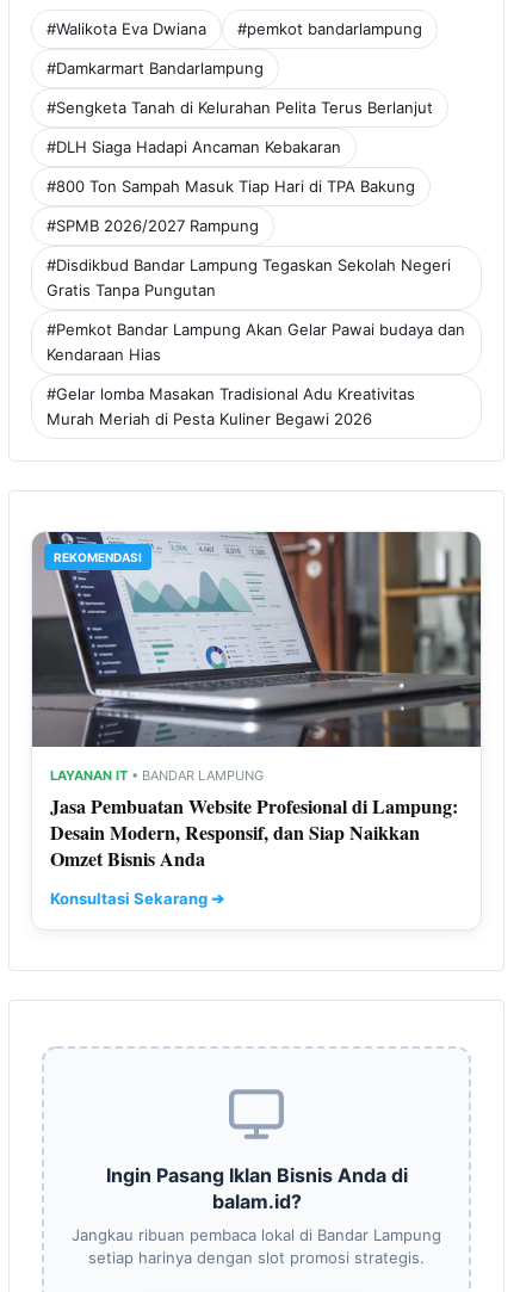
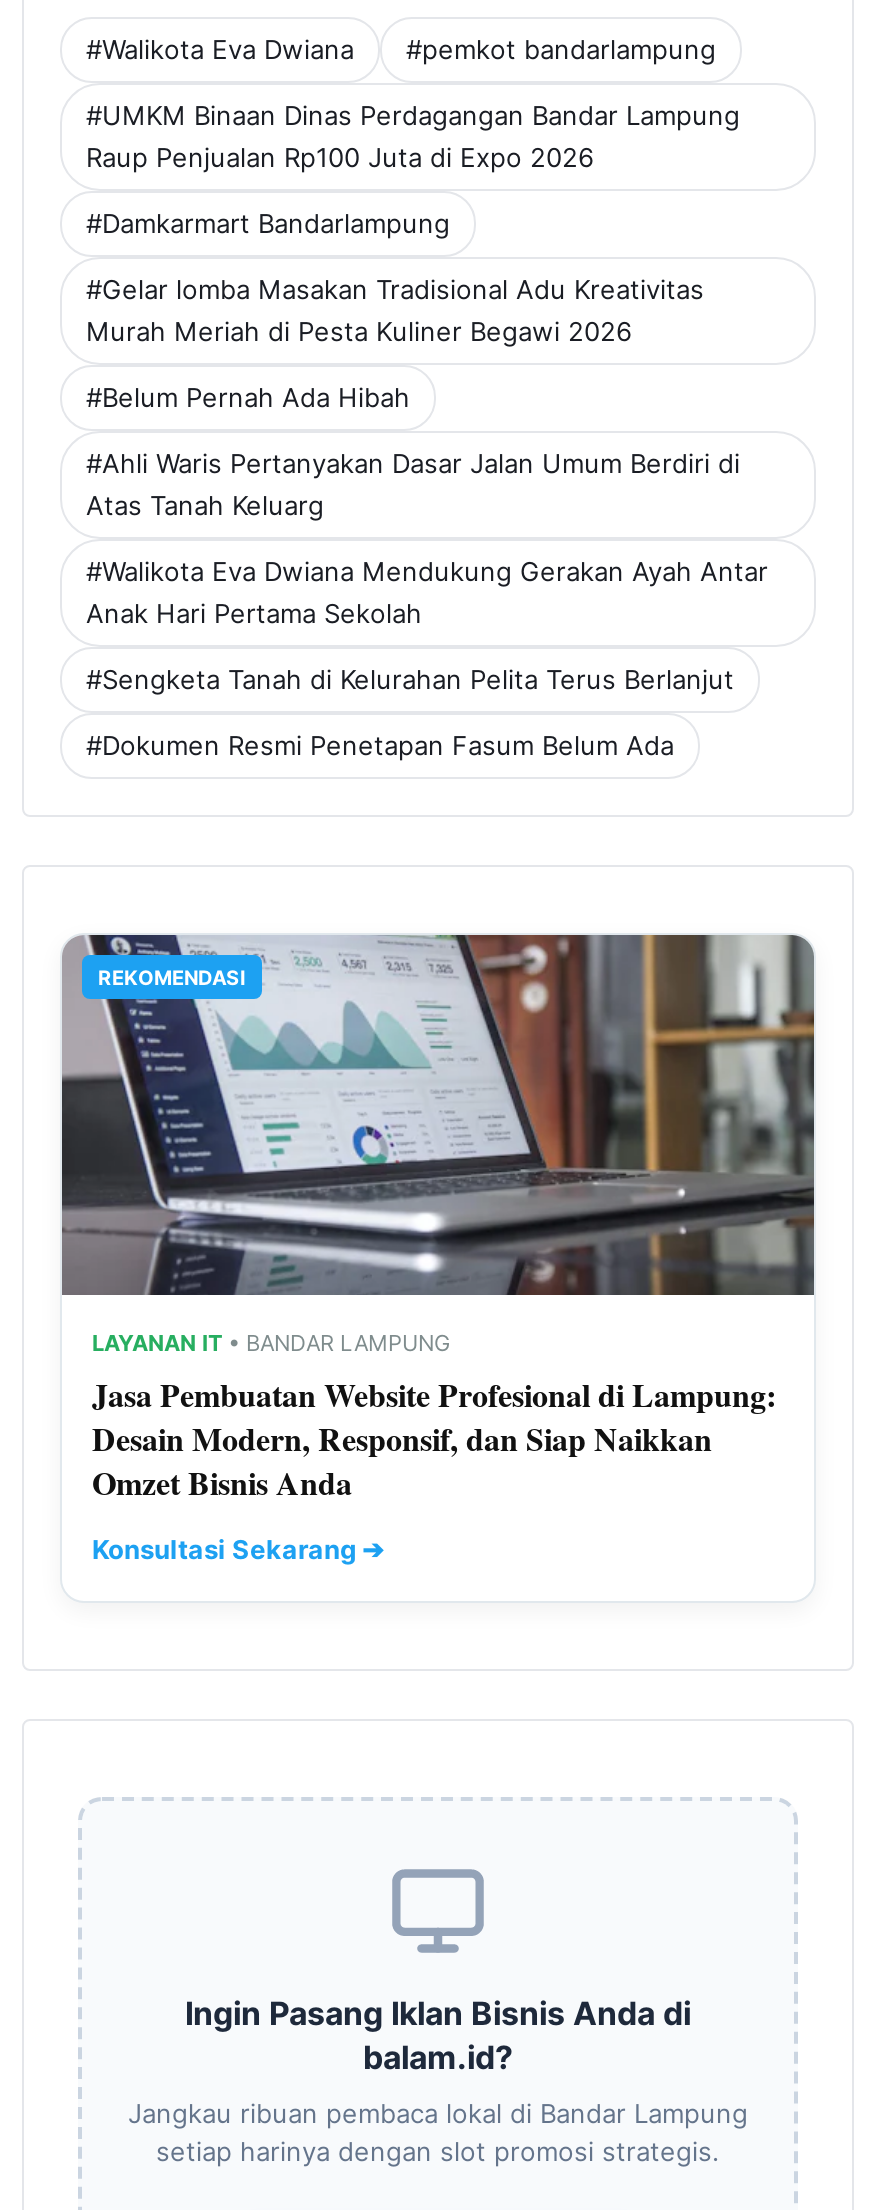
none -> [86,100,740,174] #UMKM Binaan Dinas Perdagangan Bandar Lampung | Raup Penjualan Rp100 Juta di Expo 2026
moved [47,58,264,77] -> [86,208,450,240]: #Damkarmart Bandarlampung
moved [47,98,433,117] -> [86,664,734,696]: #Sengketa Tanah di Kelurahan Pelita Terus Berlanjut
[47,137,465,364] #DLH Siaga Hadapi Ancaman Kebakaran | #800 Ton Sampah Masuk Tiap Hari di TPA Bakung | #SPMB 2026/2027 Rampung | #Disdikbud Bandar Lampung Tegaskan Sekolah Negeri | Gratis Tanpa Pungutan | #Pemkot Bandar Lampung Akan Gelar Pawai budaya dan | Kendaraan Hias -> none
moved [47,384,415,428] -> [86,274,704,348]: #Gelar lomba Masakan Tradisional Adu Kreativitas | Murah Meriah di Pesta Kuliner Begawi 2026
none -> [86,382,768,762] #Belum Pernah Ada Hibah | #Ahli Waris Pertanyakan Dasar Jalan Umum Berdiri di | Atas Tanah Keluarg | #Walikota Eva Dwiana Mendukung Gerakan Ayah Antar | Anak Hari Pertama Sekolah | #Dokumen Resmi Penetapan Fasum Belum Ada

